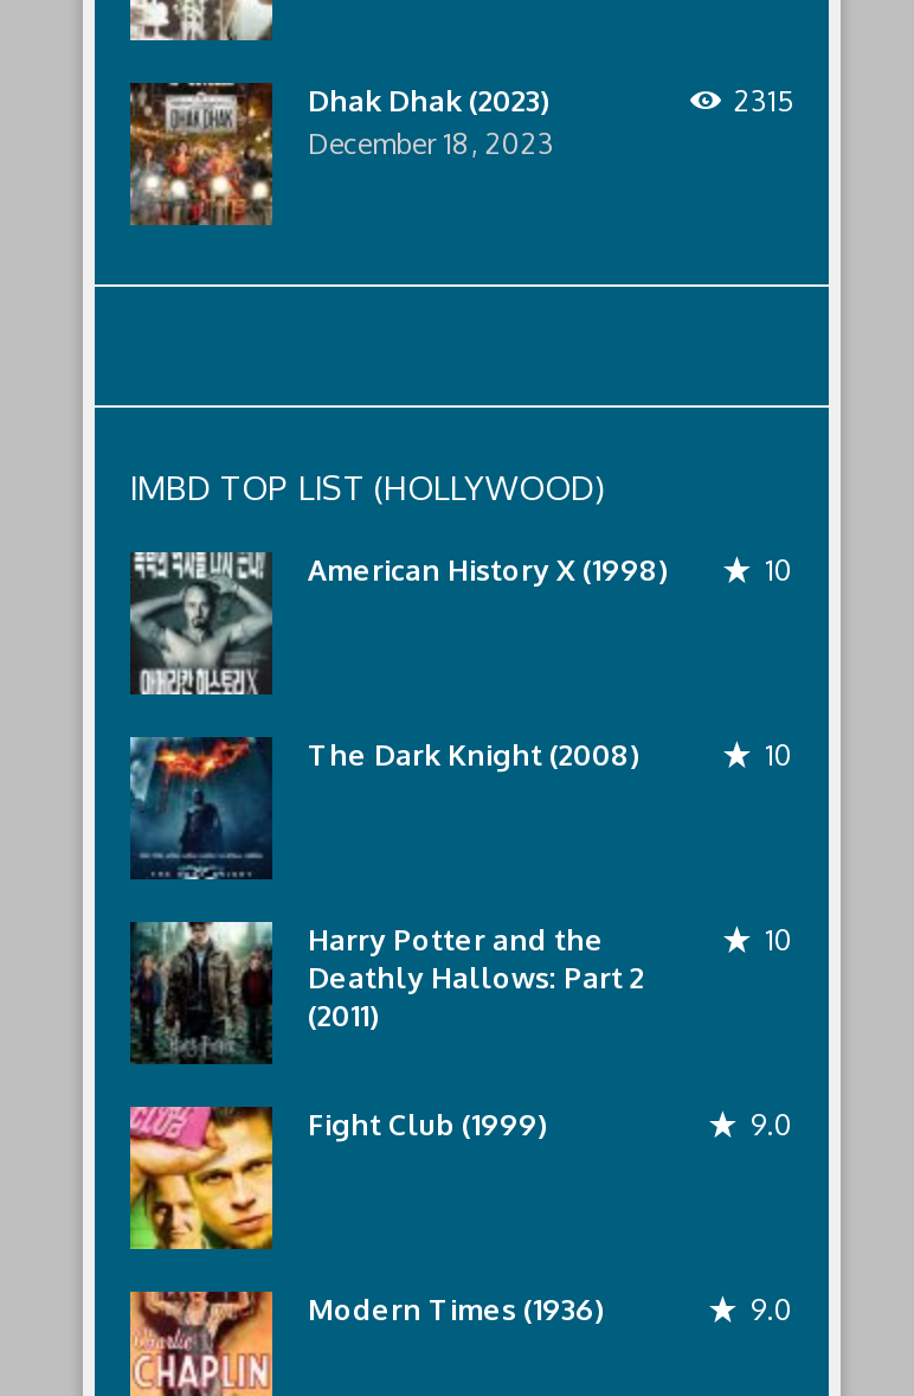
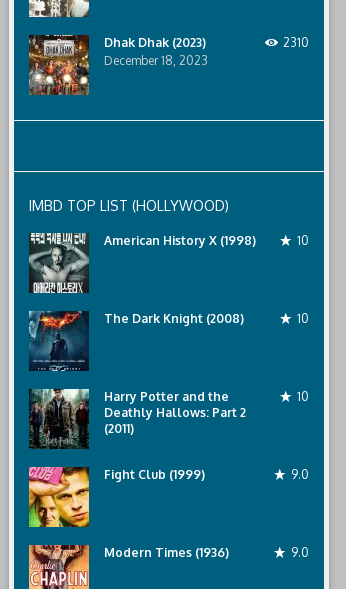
[734,84,793,119] 2315 -> [283,35,309,50] 2310

